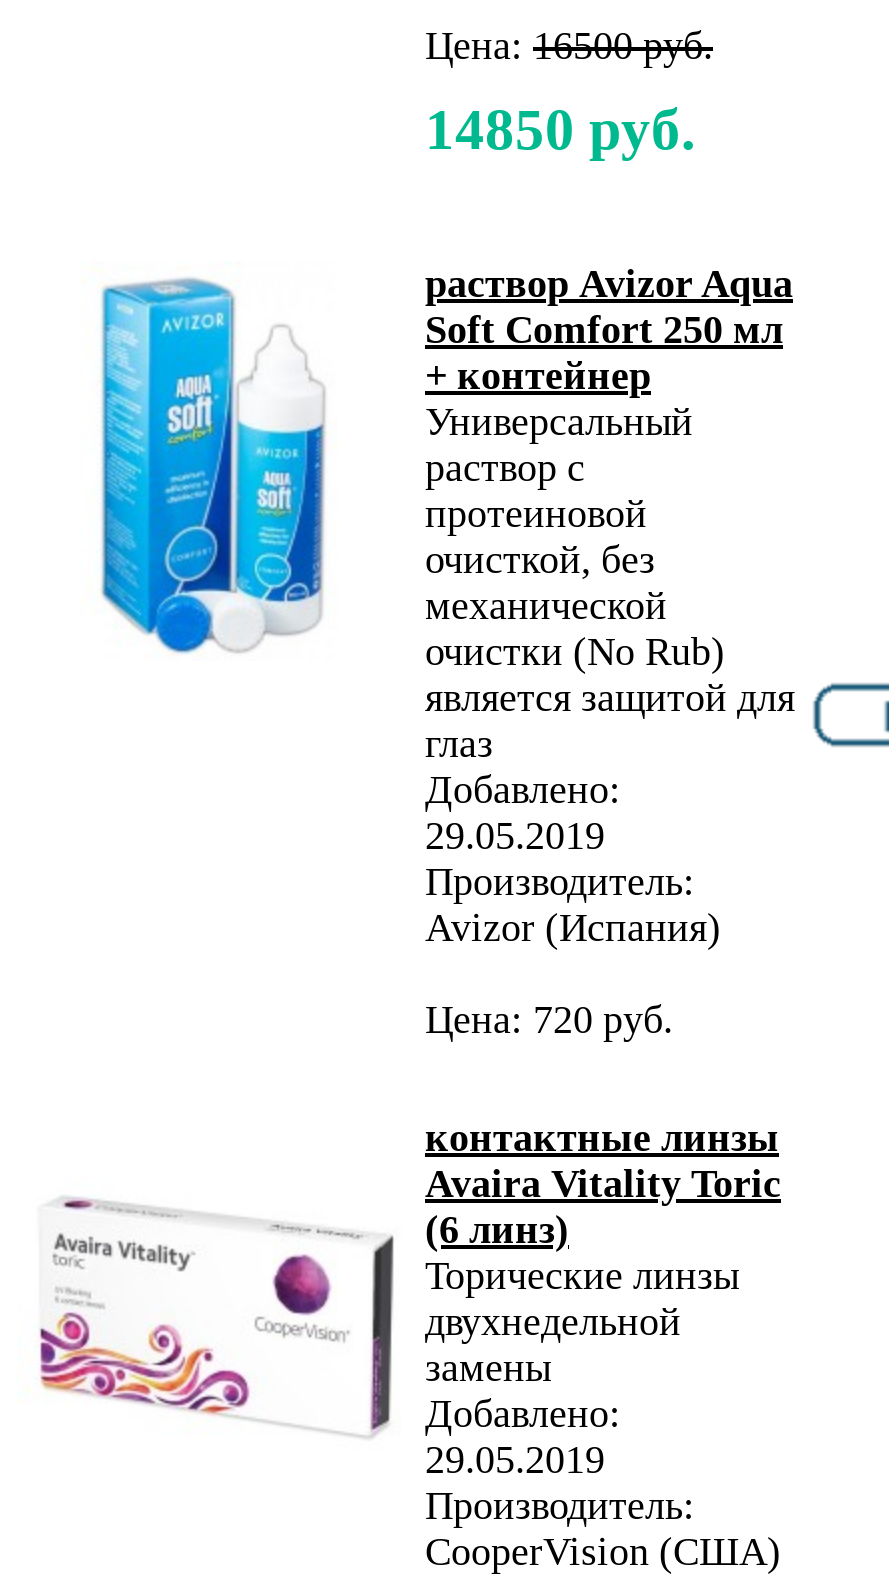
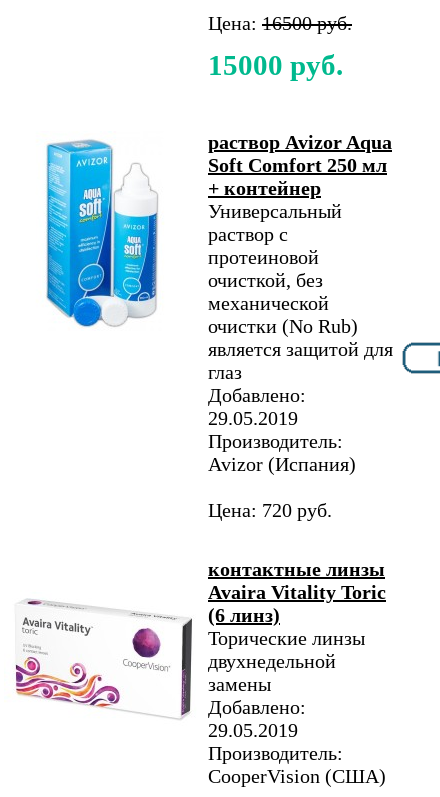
[425,97,695,161] 14850 руб. -> [208,49,343,81] 15000 руб.

